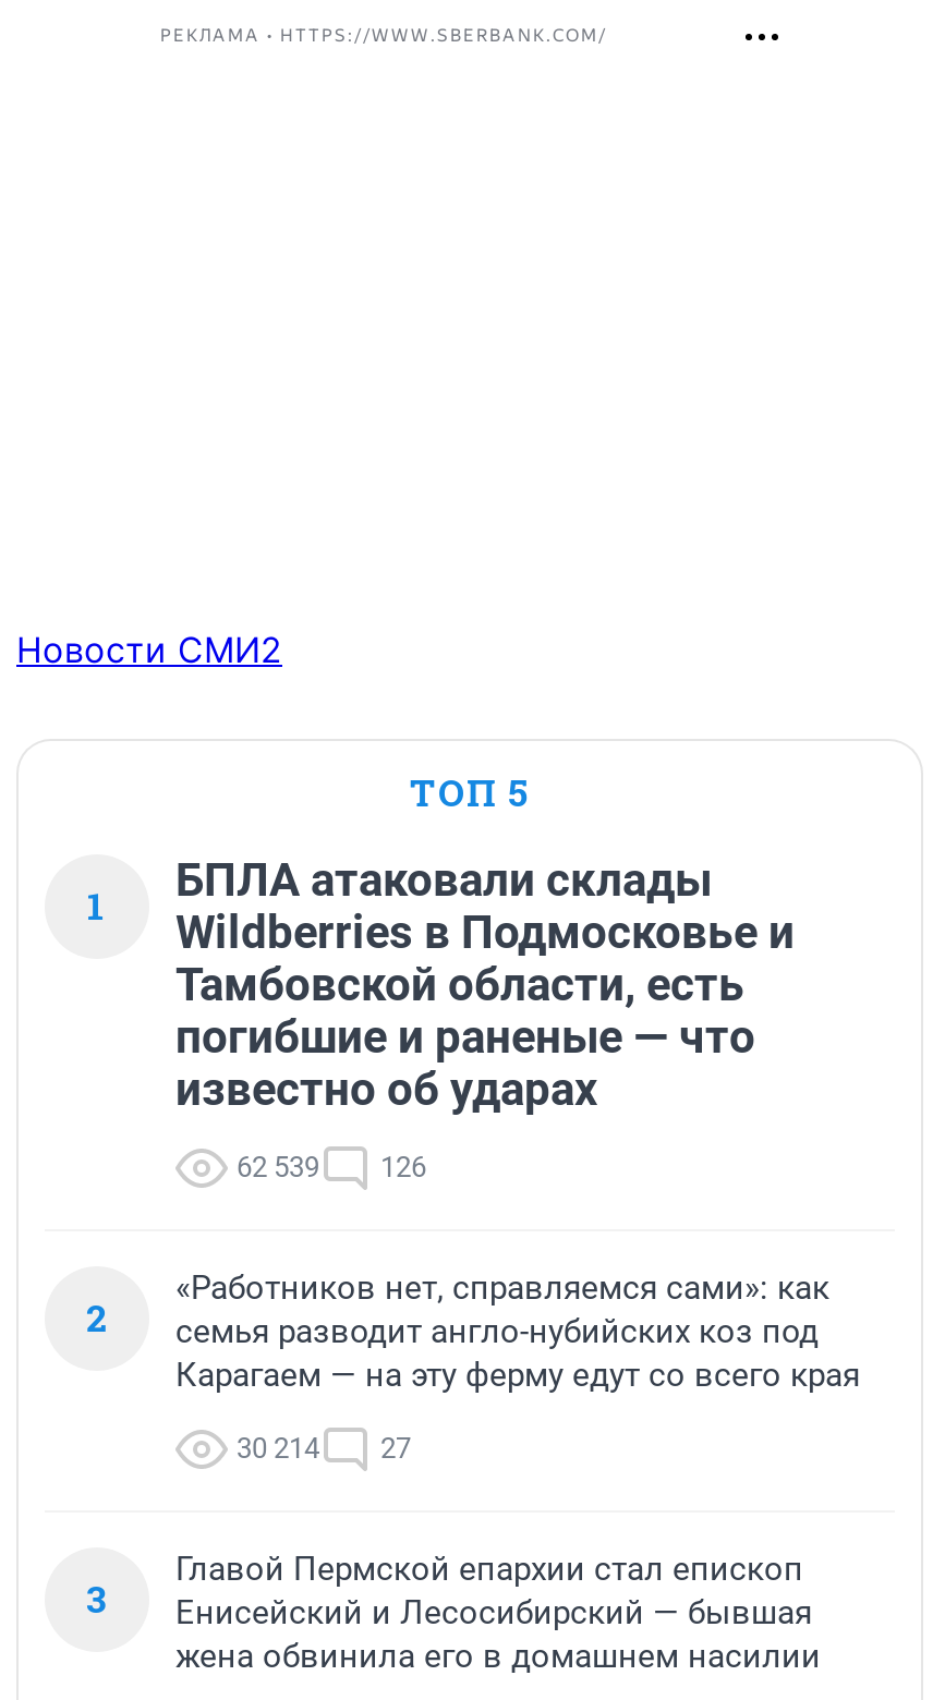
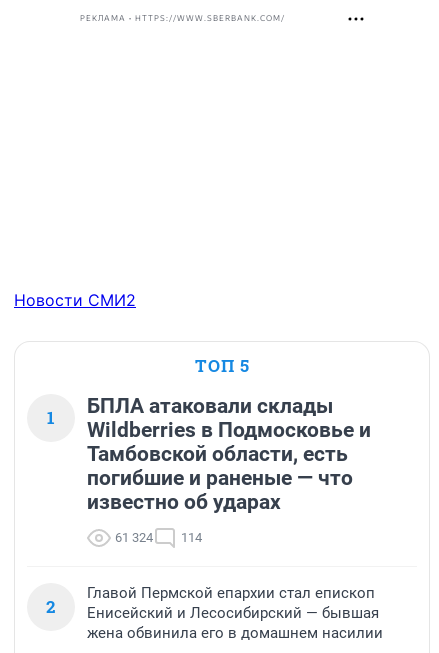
[237,1150,319,1183] 62 539 -> [115,530,153,545] 61 324
[380,1150,426,1183] 126 -> [181,530,202,545] 114
[86,1268,860,1623] «Работников нет, справляемся сами»: как | семья разводит англо-нубийских коз под | Карагаем — на эту ферму едут со всего края | 30 214 | 27 | 3 -> none

